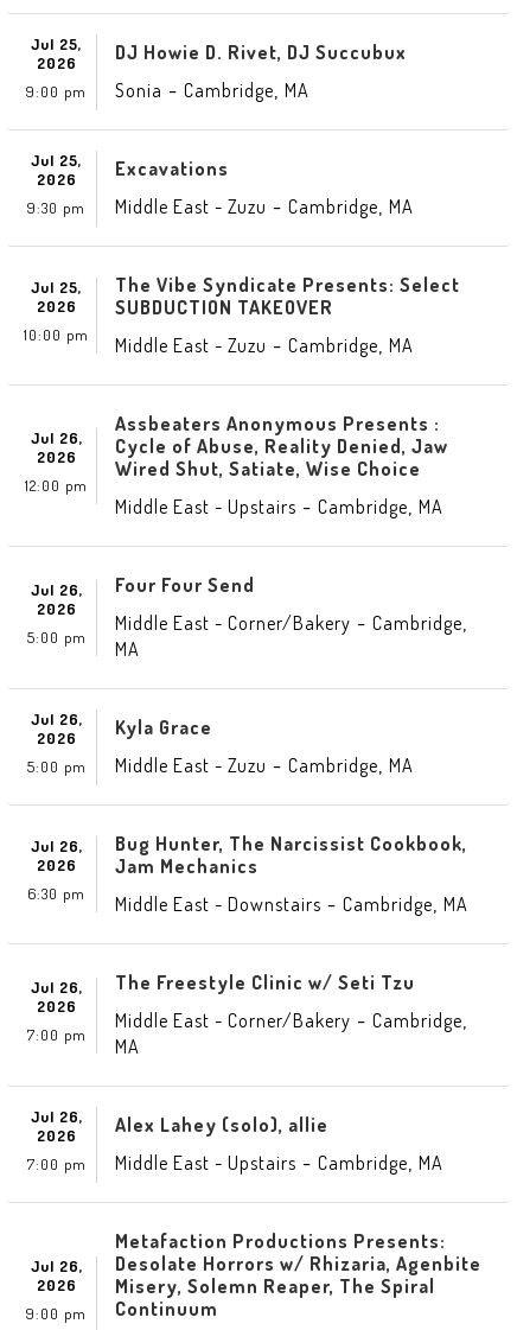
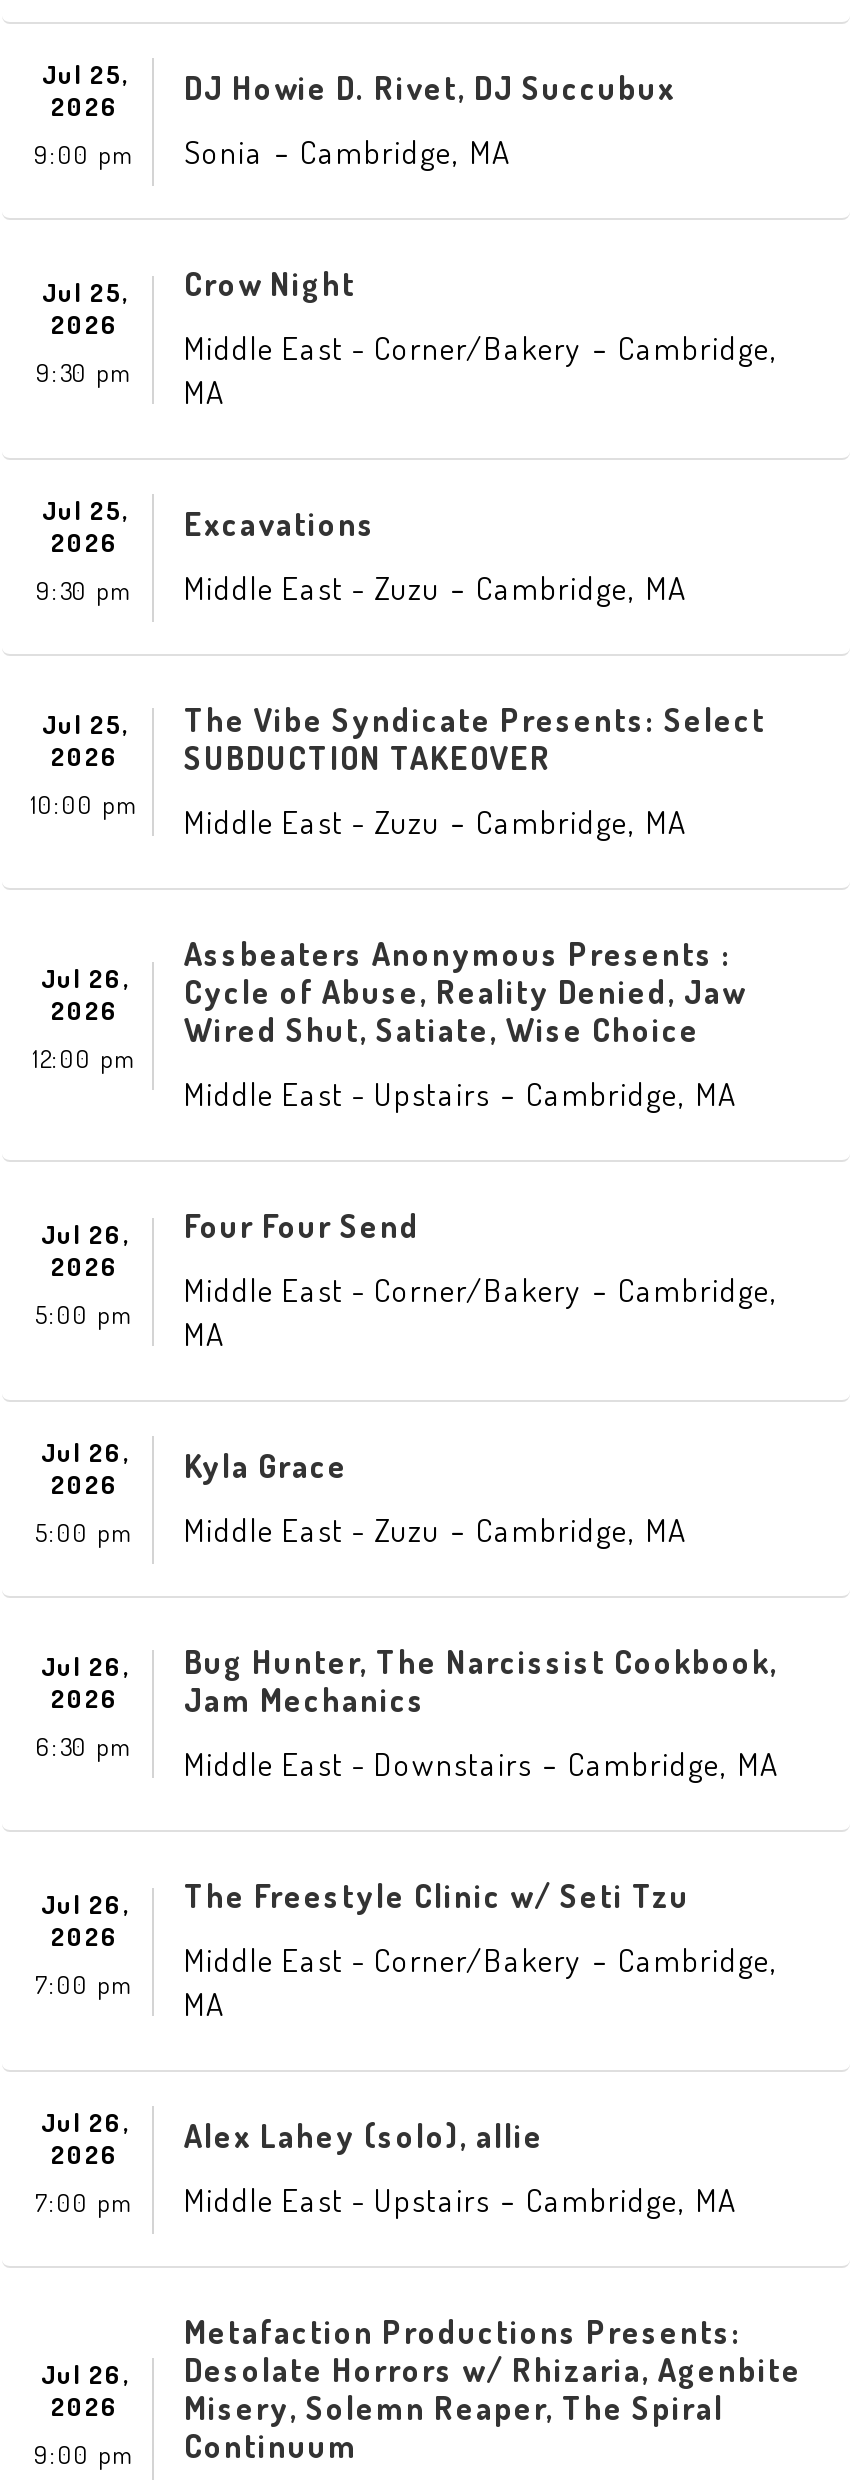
none -> [36,275,134,387] Jul 25, | 2026 | 9:30 pm
none -> [184,264,778,412] Crow Night | Middle East - Corner/Bakery - Cambridge, | MA

